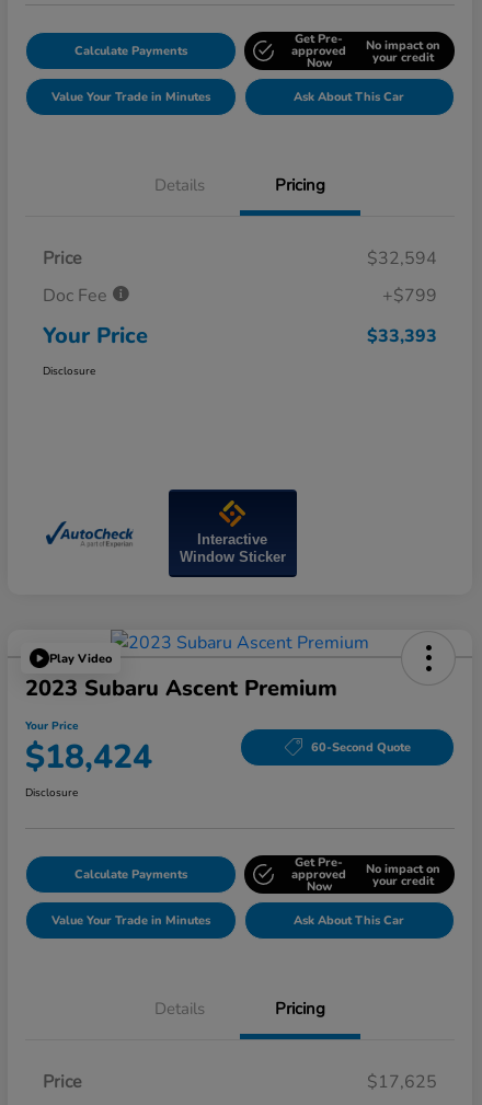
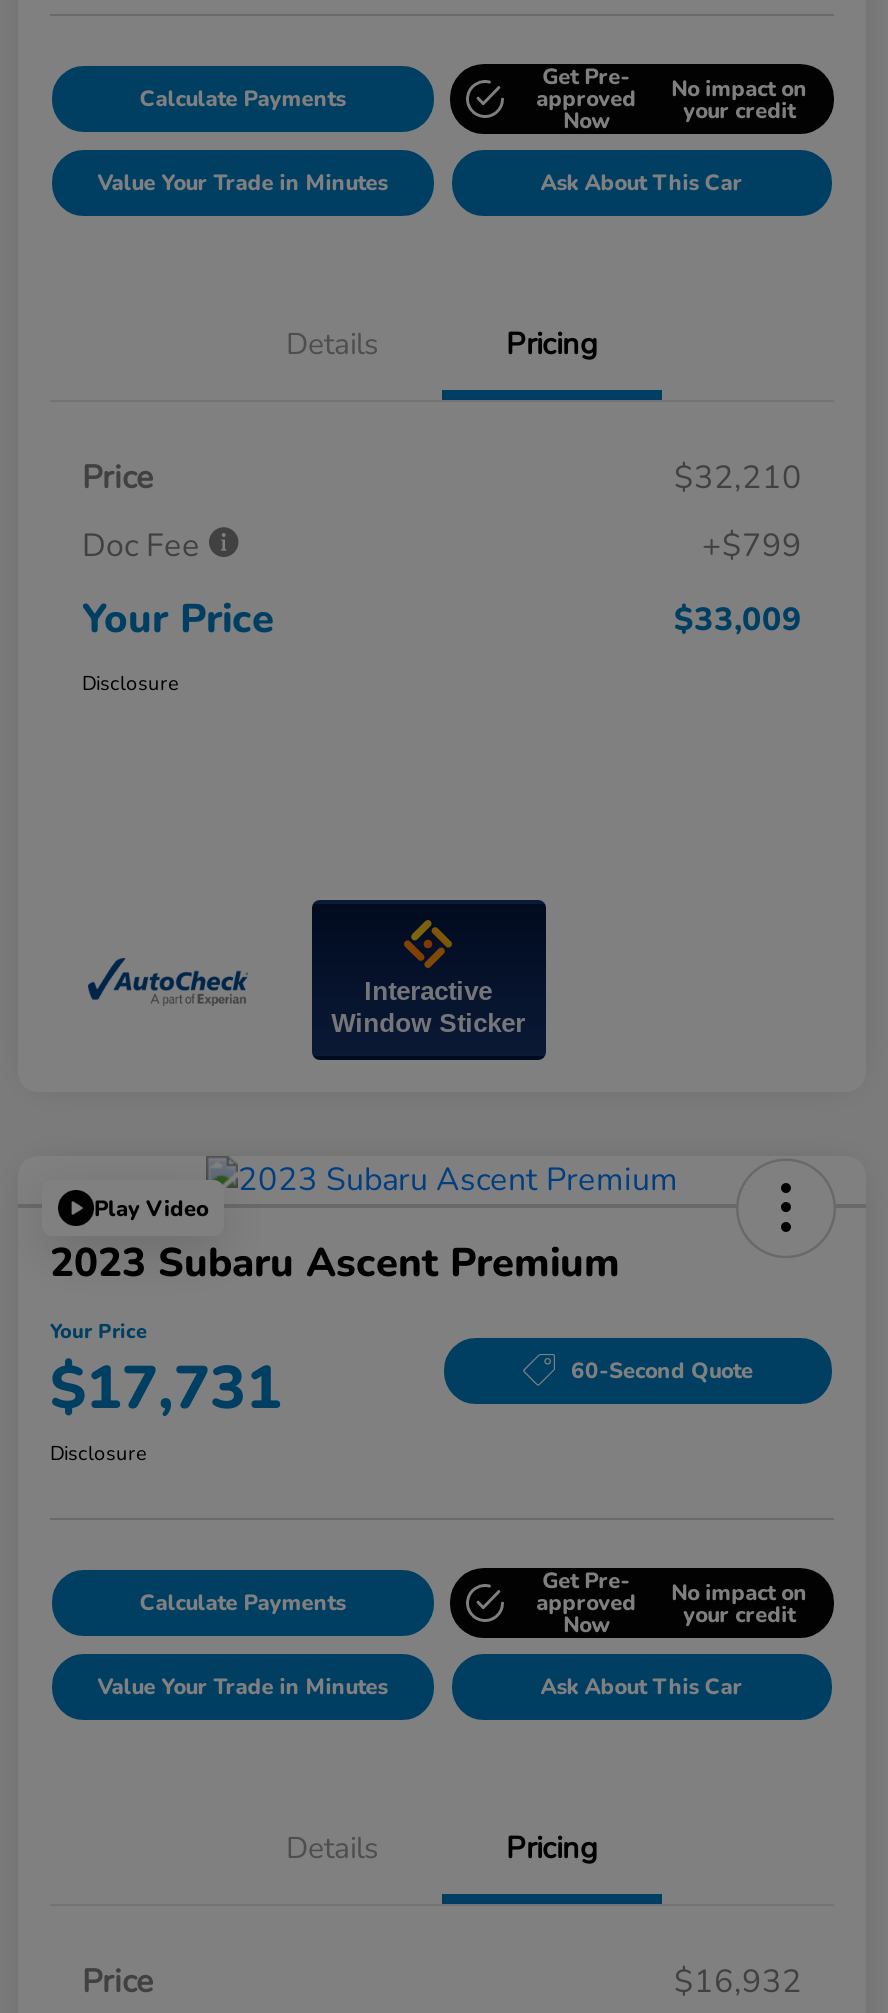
[367,247,437,271] $32,594 -> [674,456,802,500] $32,210
[367,324,437,348] $33,393 -> [674,598,802,642] $33,009
[25,735,152,780] $18,424 -> [50,1348,282,1430] $17,731
[367,1070,437,1094] $17,625 -> [674,1960,802,2004] $16,932

